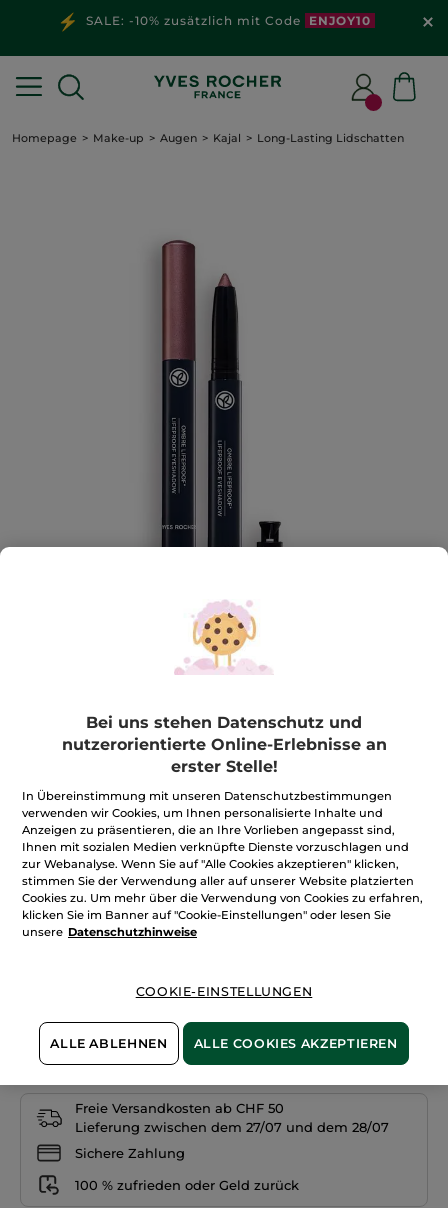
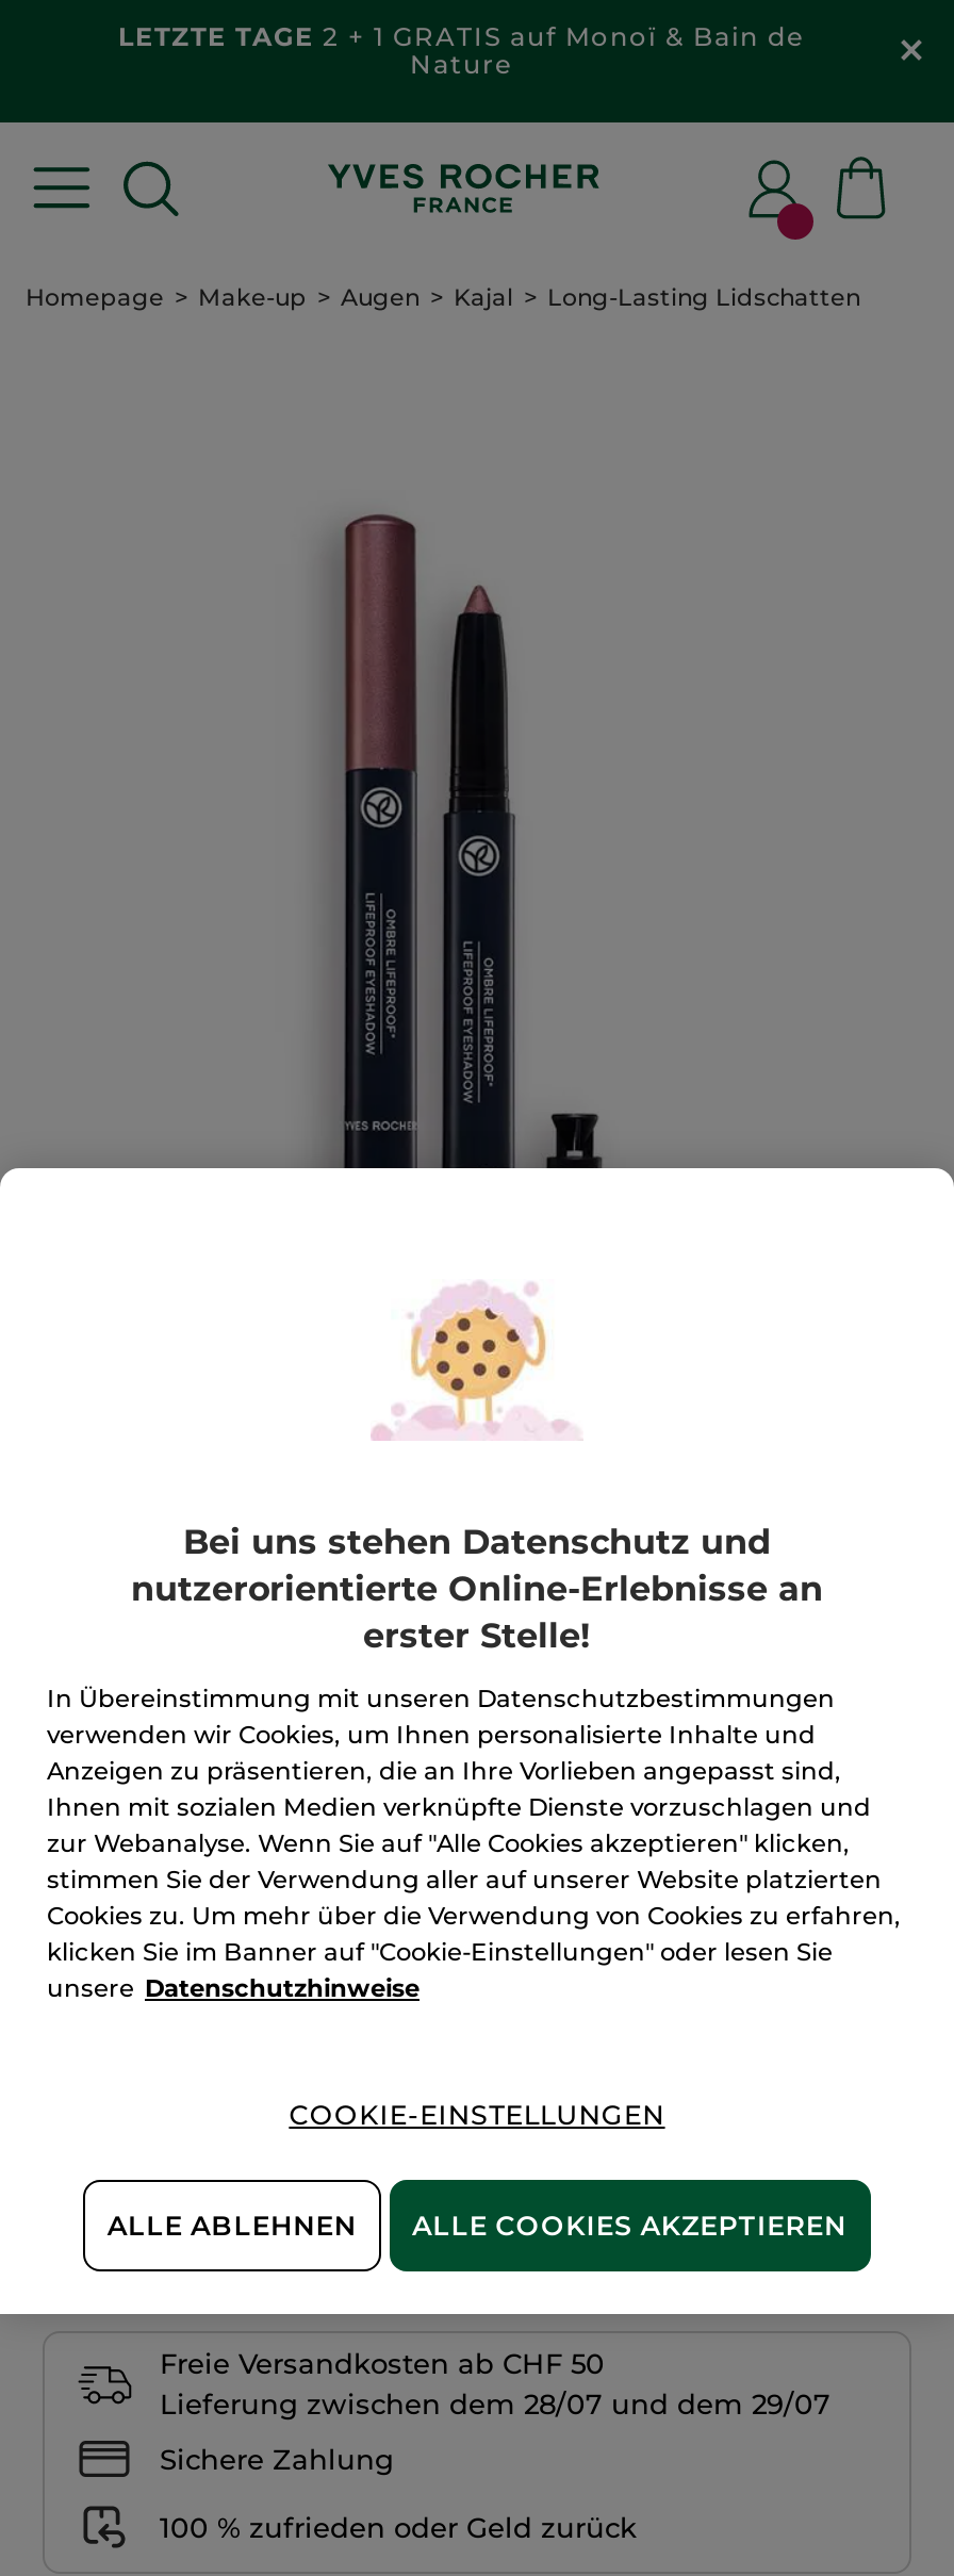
[78,13,371,28] SALE: -10% zusätzlich mit Code ENJOY10 -> [118,20,804,80] LETZTE TAGE 2 + 1 GRATIS auf Monoï & Bain de | Nature
[75,1119,389,1135] Lieferung zwischen dem 27/07 und dem 28/07 -> [160,2386,830,2421] Lieferung zwischen dem 28/07 und dem 29/07

